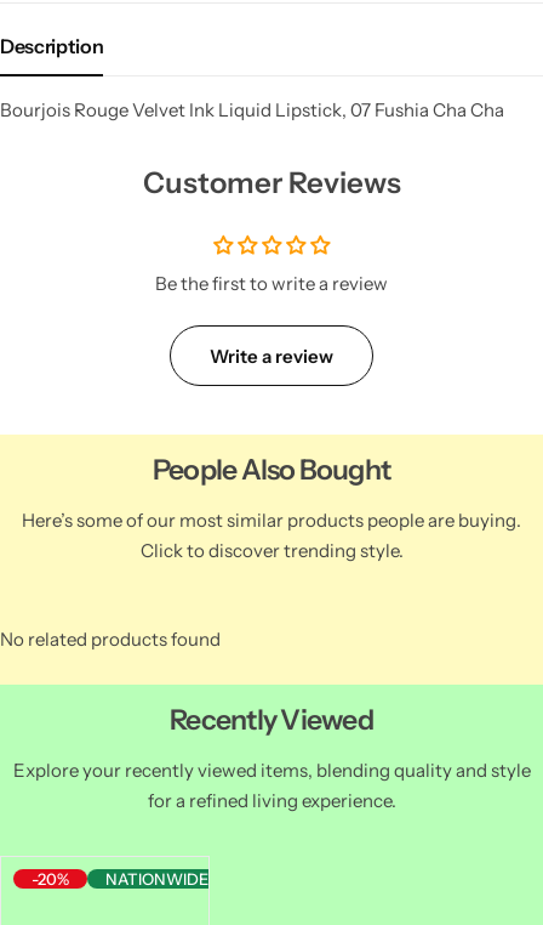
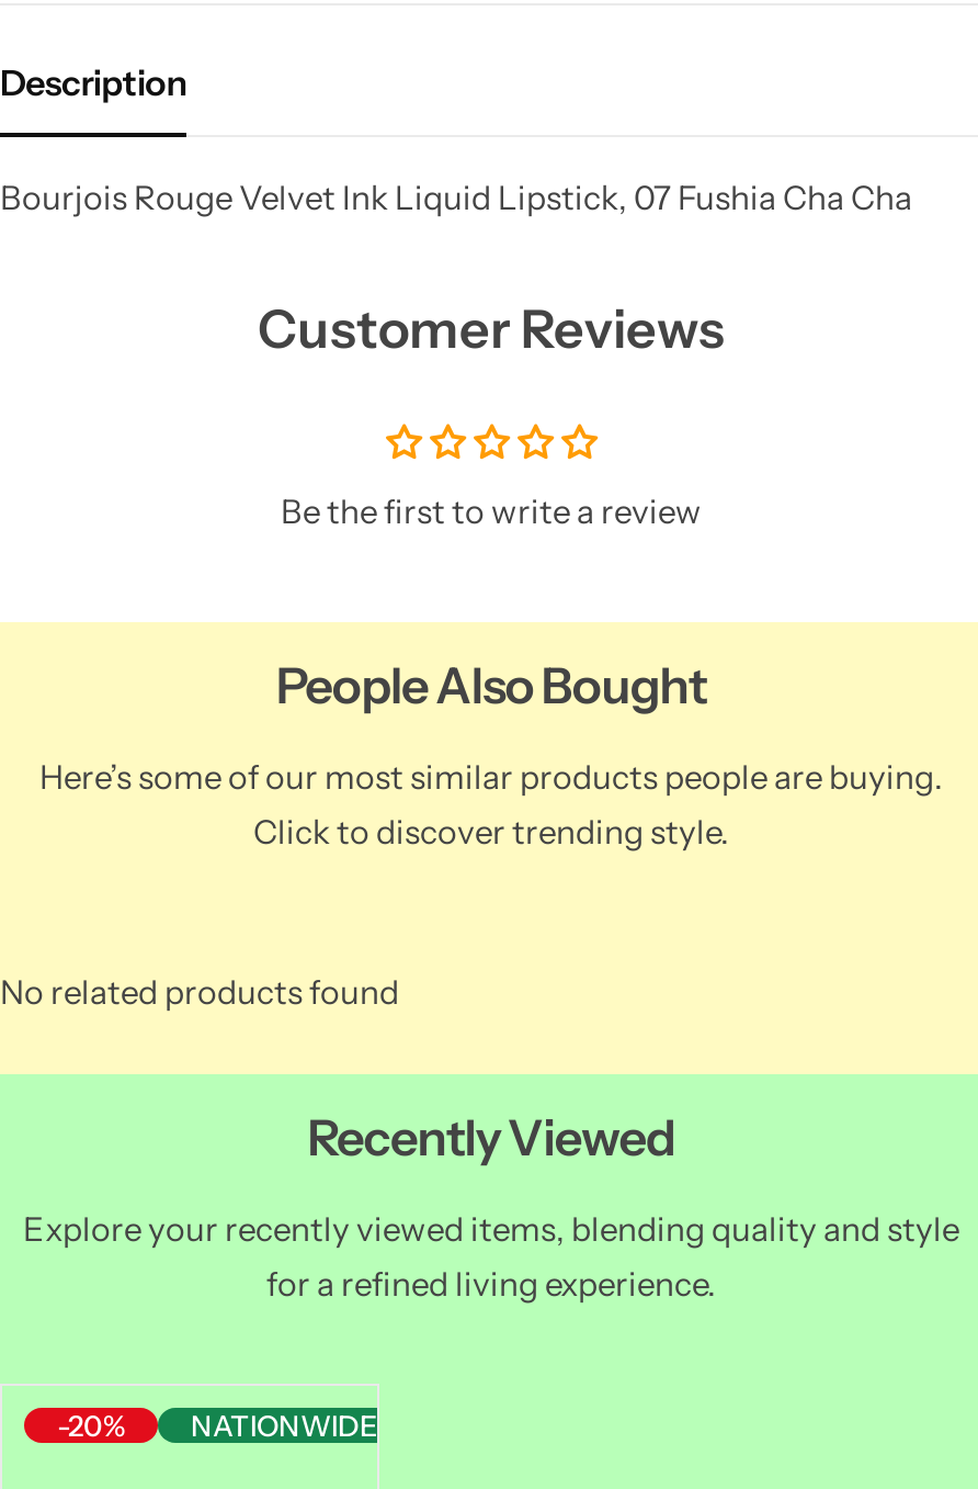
[210,344,333,367] Write a review -> none

